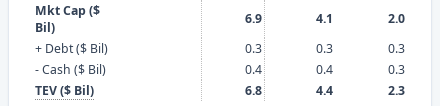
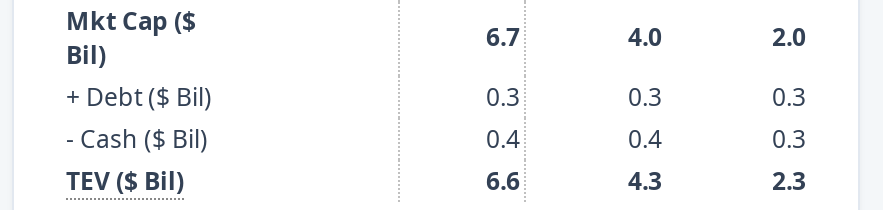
[245,10,262,27] 6.9 -> [486,20,520,54] 6.7
[316,10,333,27] 4.1 -> [628,20,662,54] 4.0
[245,82,262,99] 6.8 -> [486,164,520,198] 6.6
[316,82,333,99] 4.4 -> [628,164,662,198] 4.3

